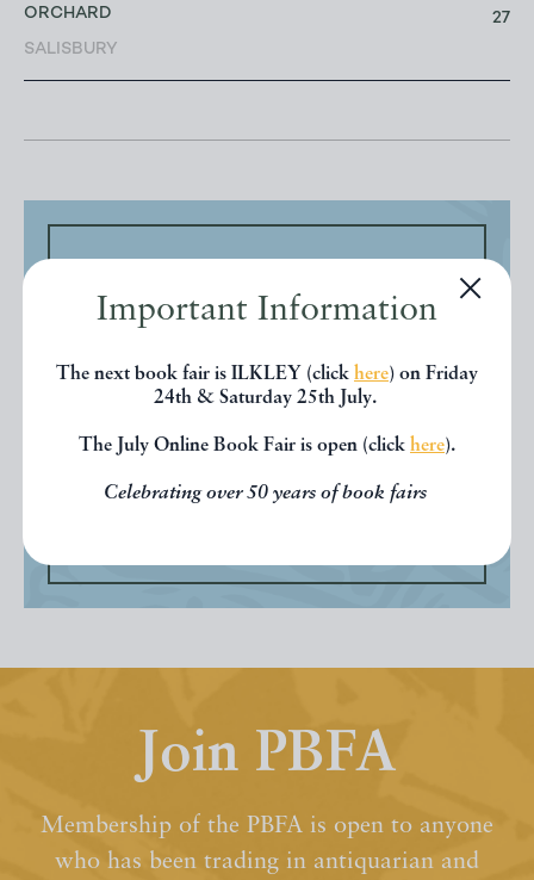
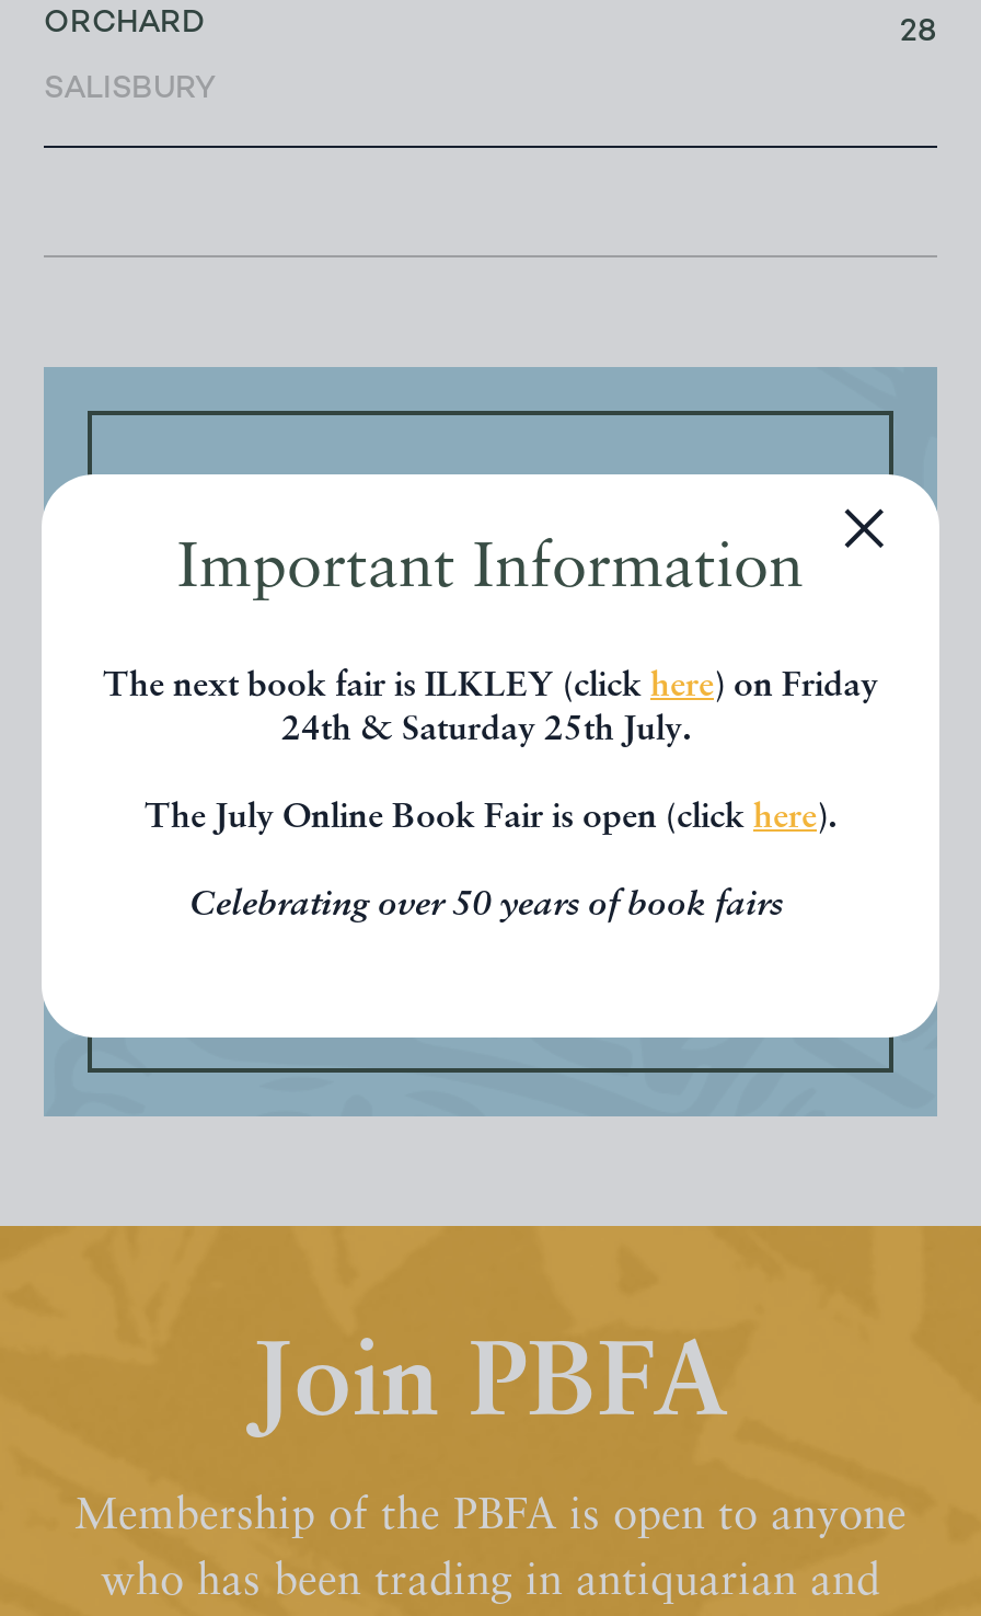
[492,11,510,28] 27 -> [900,19,937,50] 28

